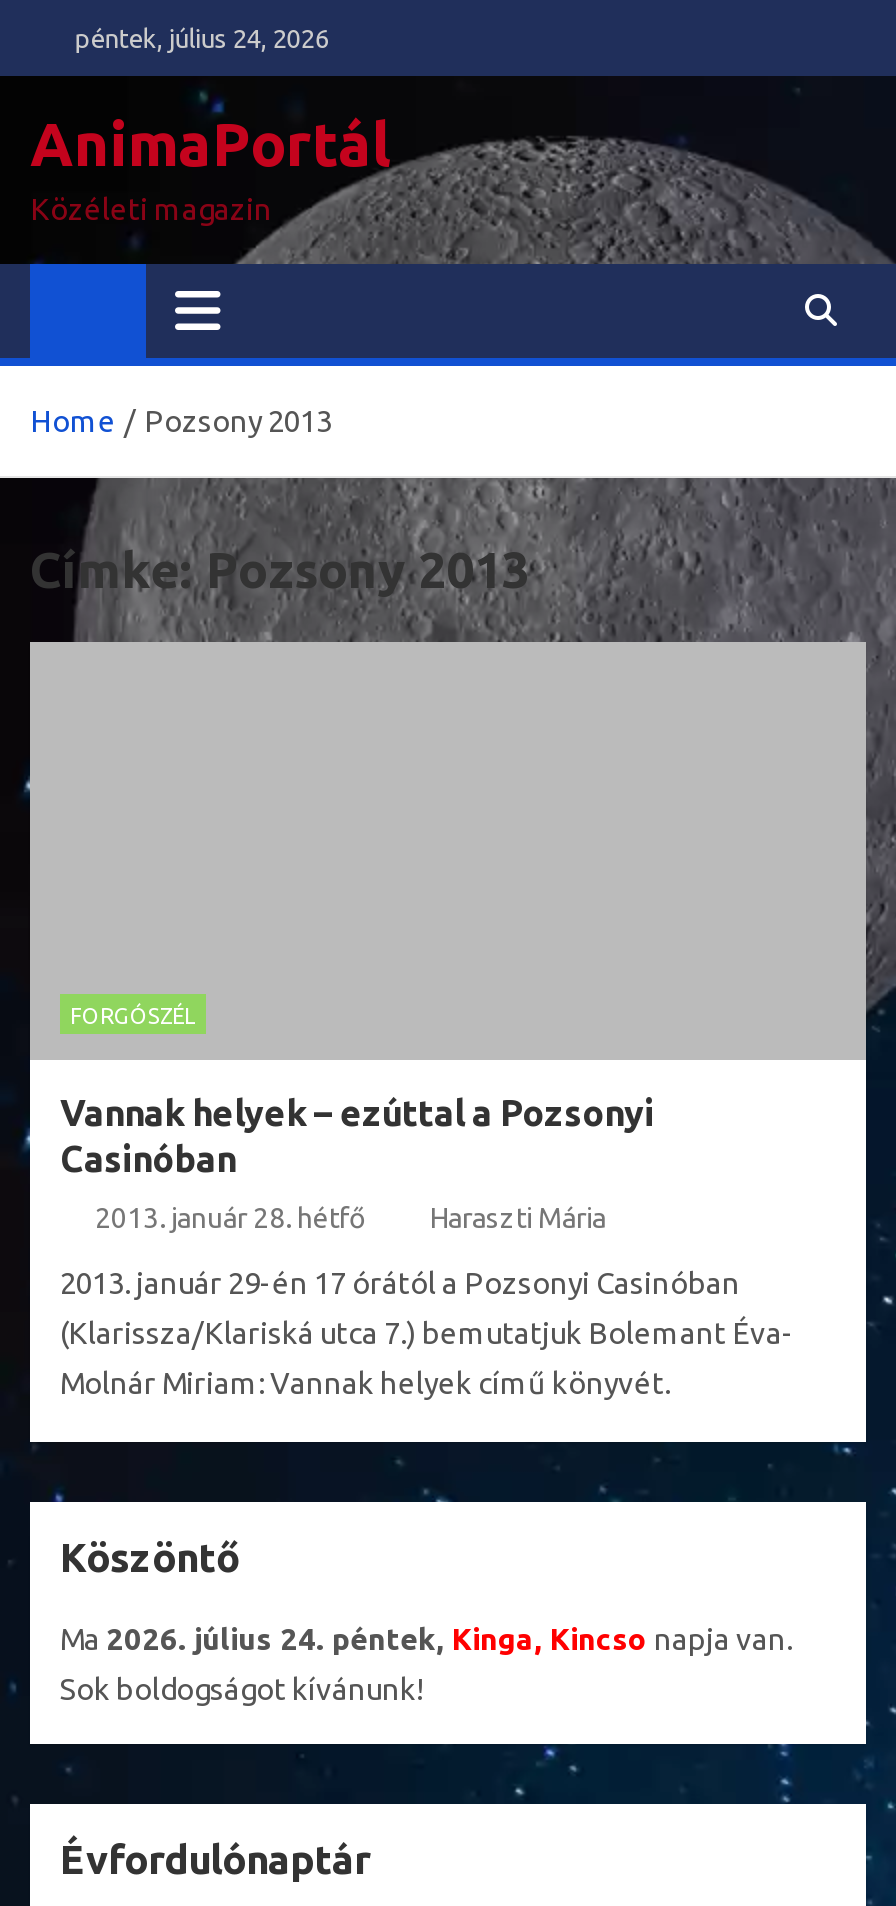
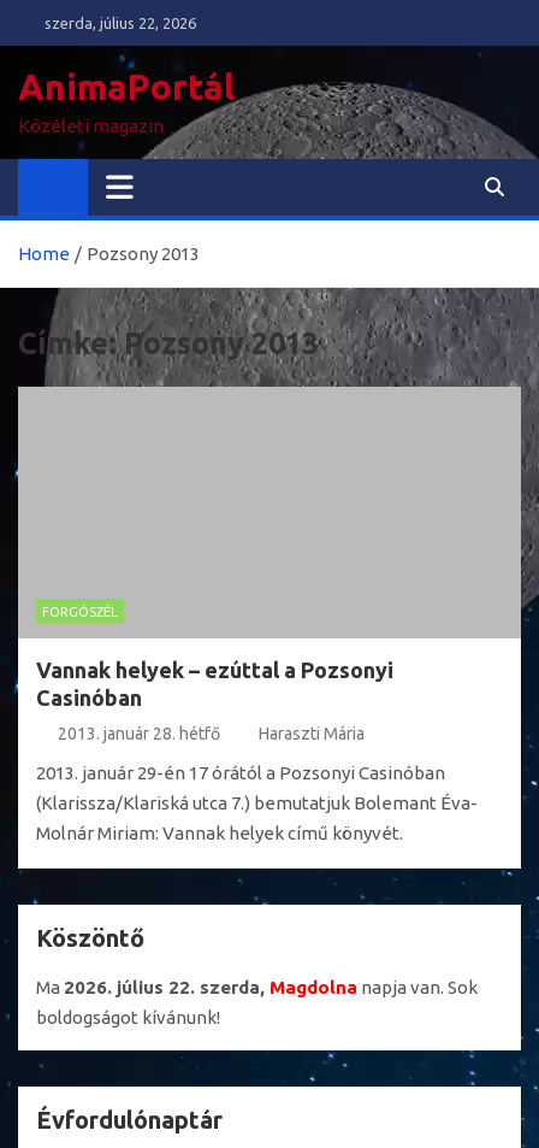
[62,24,328,52] péntek, július 24, 2026 -> [38,14,196,31] szerda, július 22, 2026
[60,1622,792,1656] Ma 2026. július 24. péntek, Kinga, Kincso napja van. -> [36,977,478,997] Ma 2026. július 22. szerda, Magdolna napja van. Sok
[60,1672,422,1706] Sok boldogságot kívánunk! -> [36,1007,220,1028] boldogságot kívánunk!

